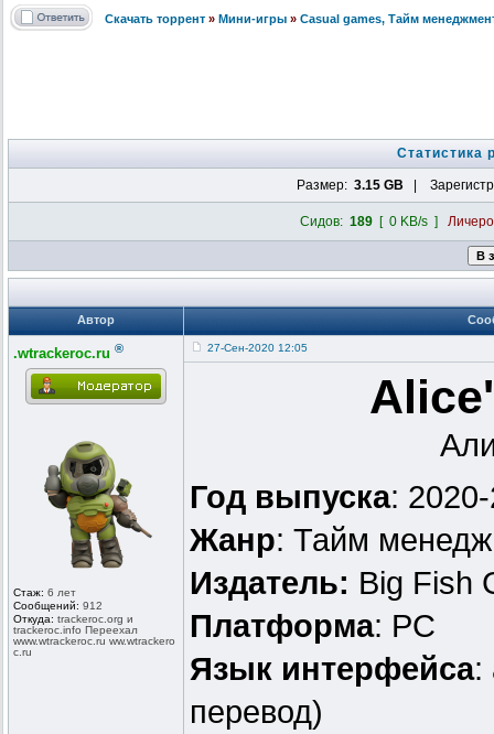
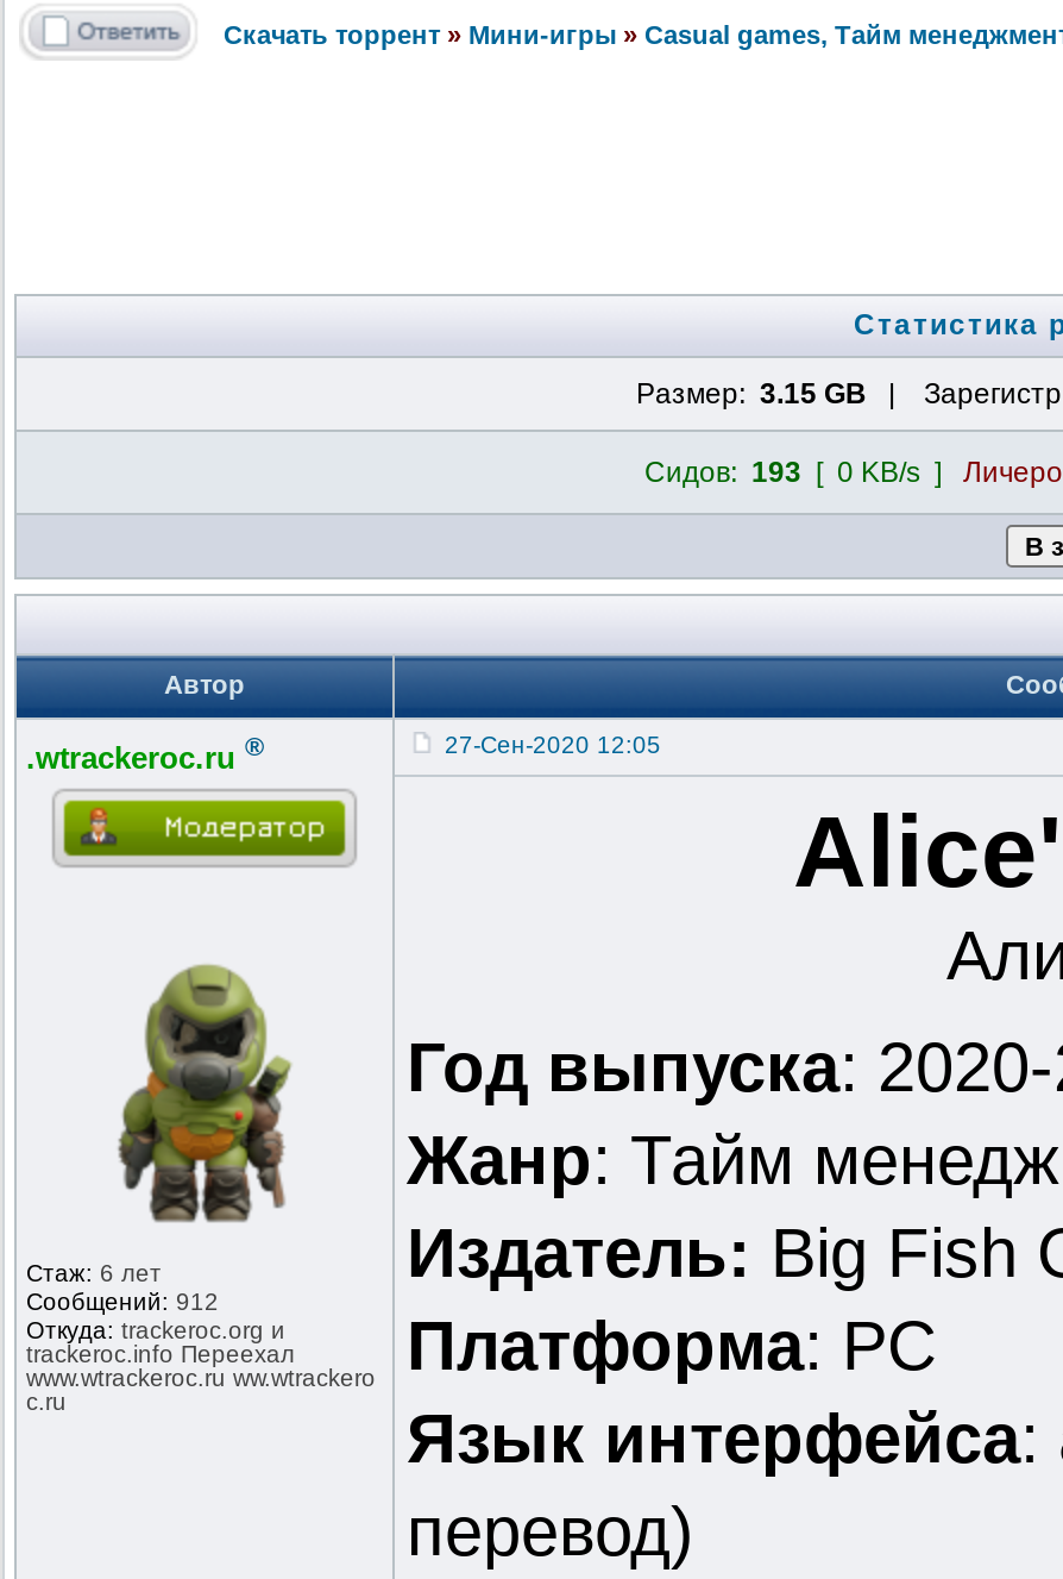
[300,214,438,230] Сидов: 189 [ 0 KB/s ] -> [644,457,942,490] Сидов: 193 [ 0 KB/s ]
[43,441,152,569] [image] -> [93,948,323,1224] [image]

